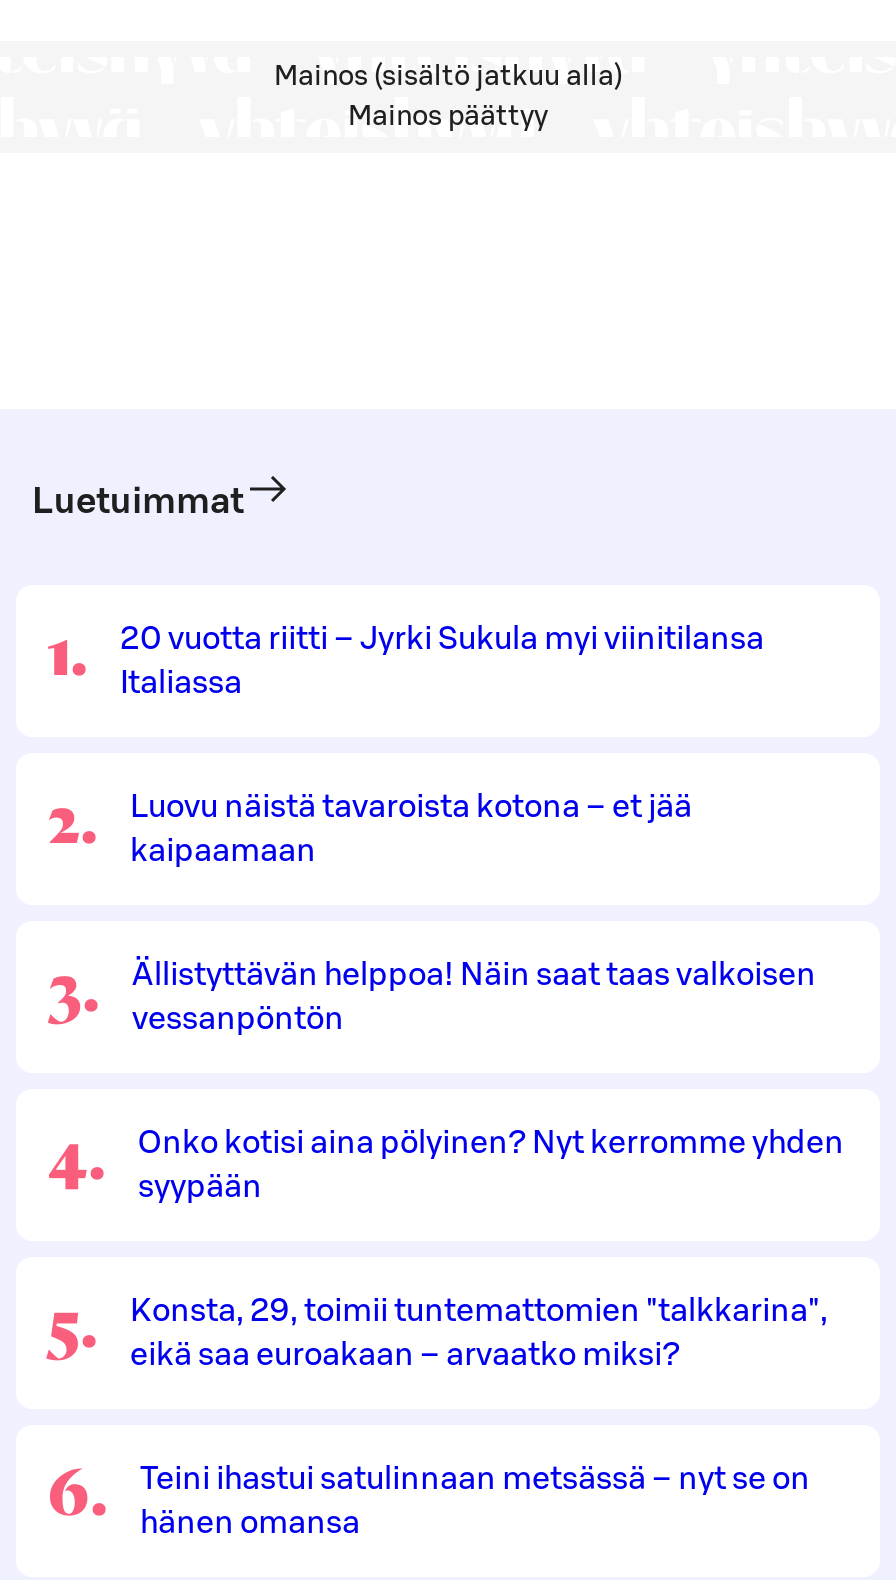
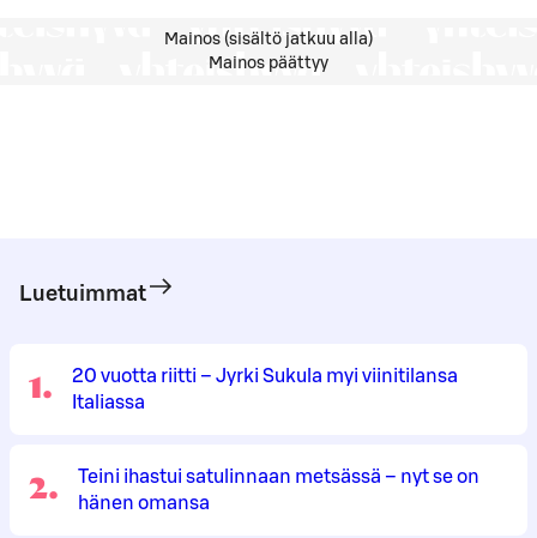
[48,791,844,1533] Luovu näistä tavaroista kotona – et jää | kaipaamaan | 3. | Ällistyttävän helppoa! Näin saat taas valkoisen | vessanpöntön | 4. | Onko kotisi aina pölyinen? Nyt kerromme yhden | syypään | 5. | Konsta, 29, toimii tuntemattomien "talkkarina", | eikä saa euroakaan – arvaatko miksi? | 6. -> none

